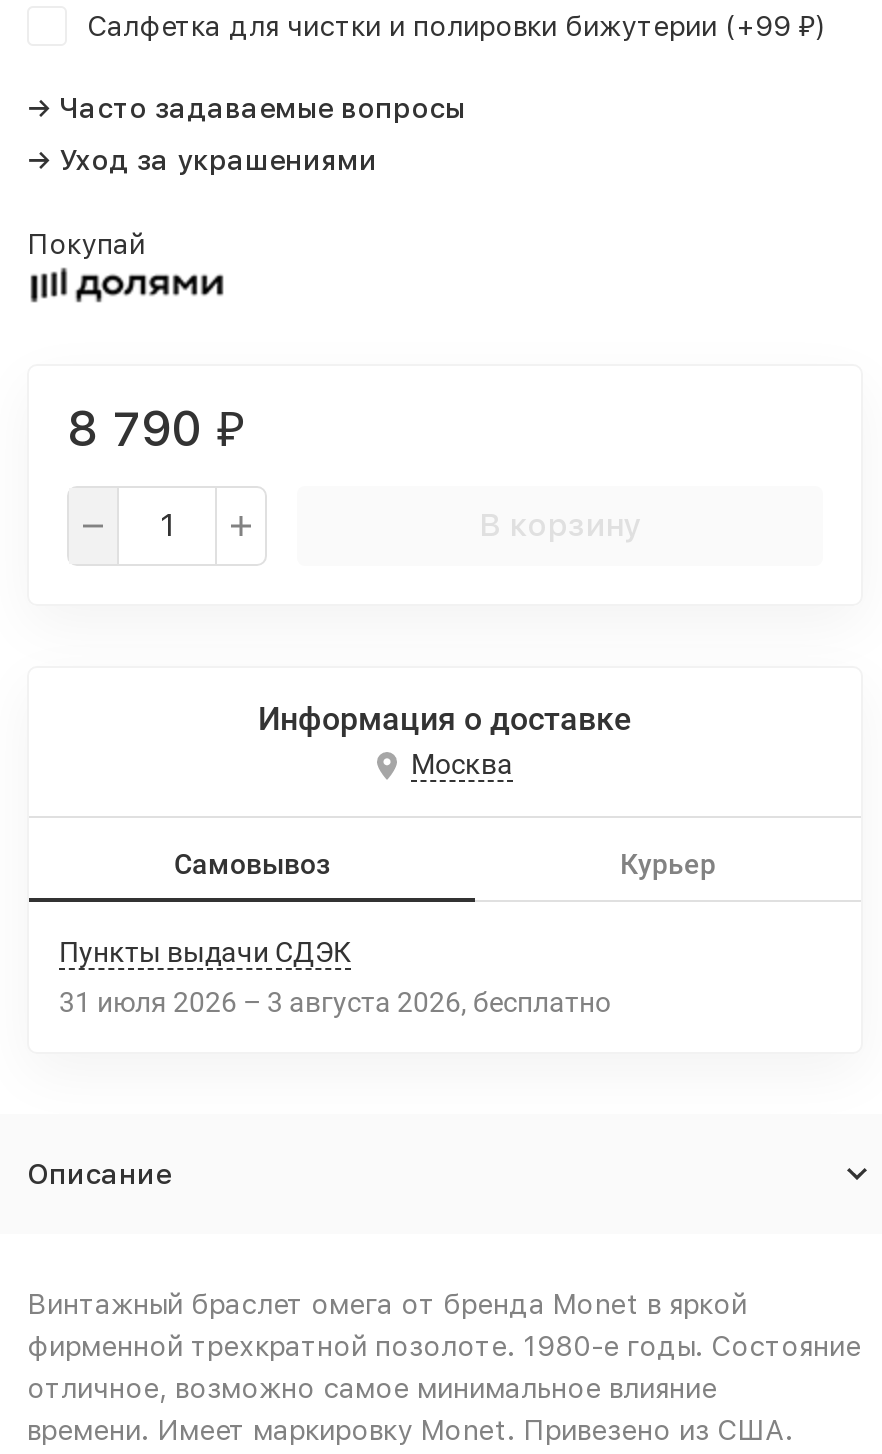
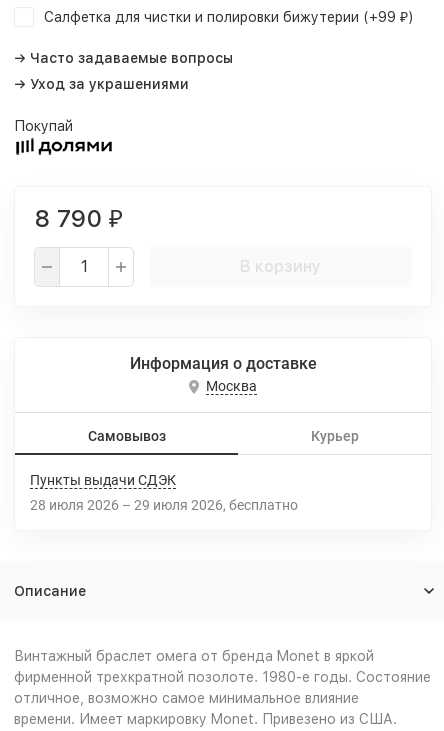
[59,986,611,1018] 31 июля 2026 – 3 августа 2026 Бесплатно -> [30,497,298,513] 28 июля 2026 – 29 июля 2026 Бесплатно

